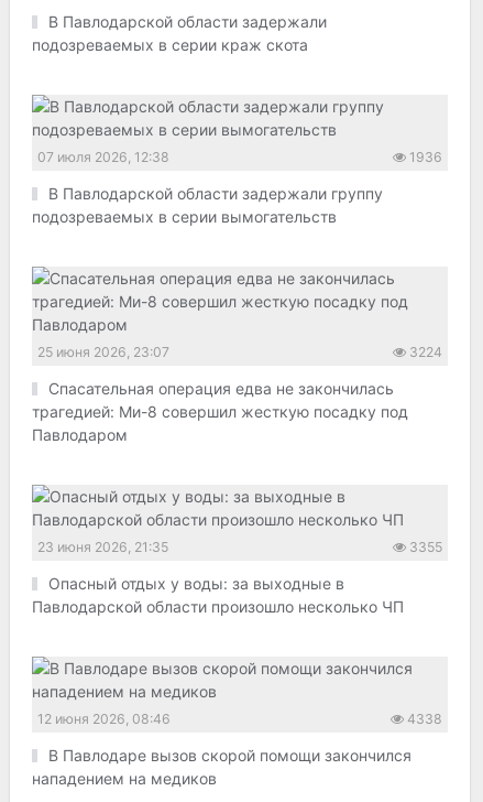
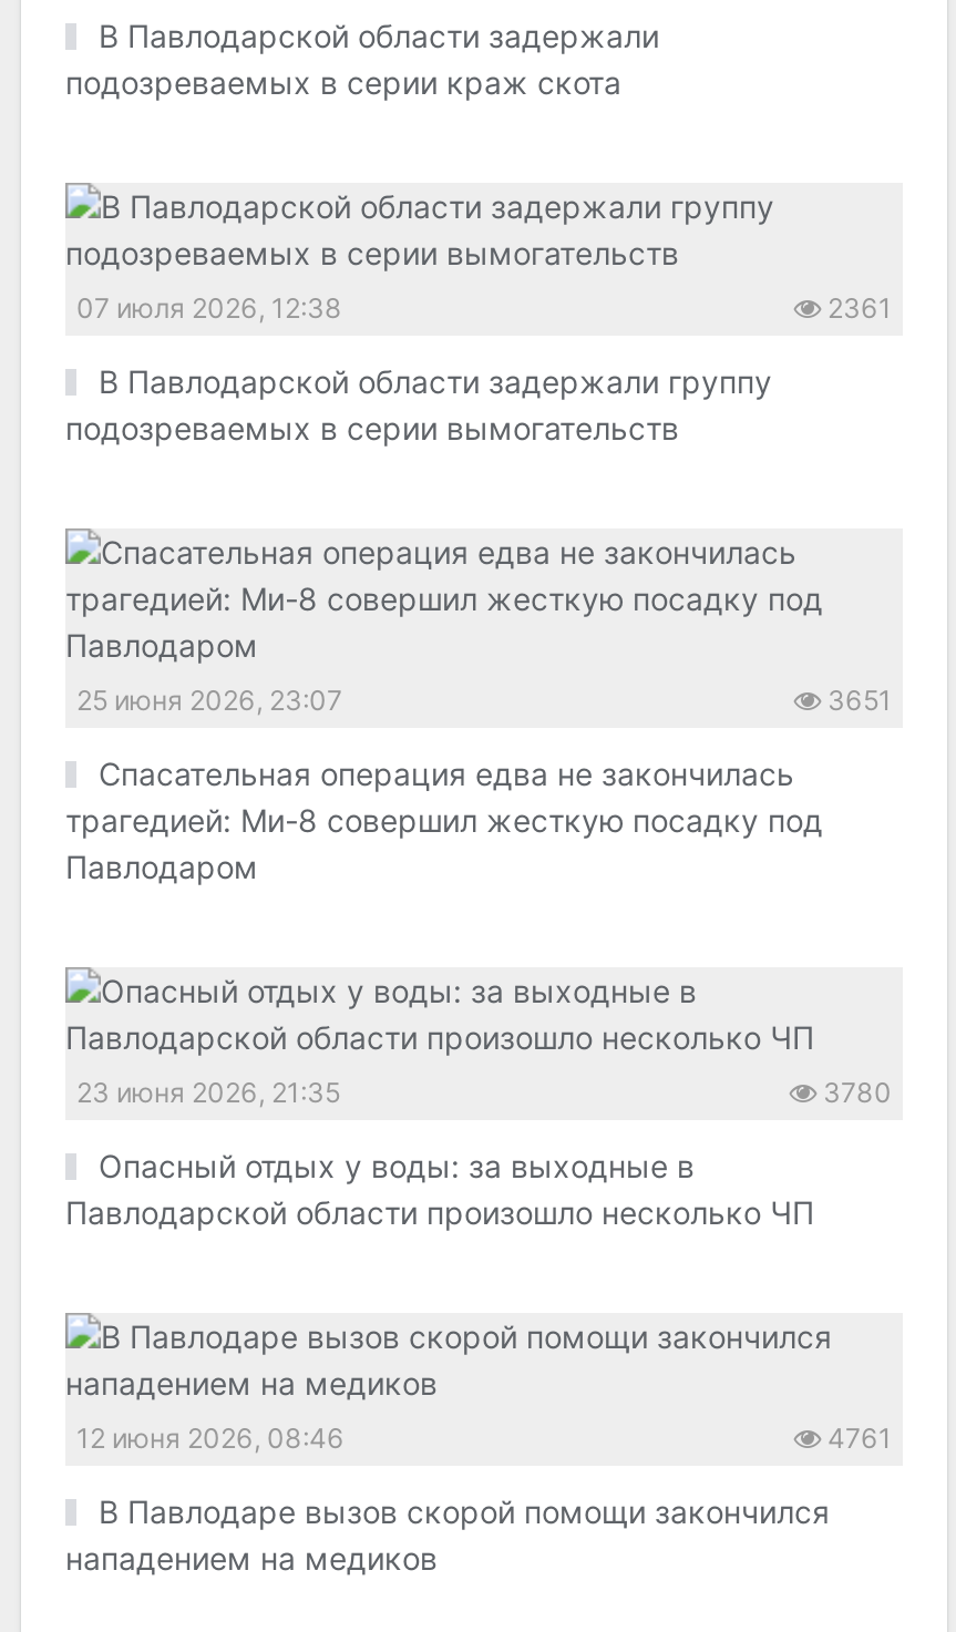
[406,149,442,165] 1936 -> [821,292,892,325] 2361
[406,344,442,360] 3224 -> [821,684,892,717] 3651
[406,539,442,555] 3355 -> [816,1076,892,1109] 3780
[404,711,442,727] 4338 -> [821,1422,892,1455] 4761

